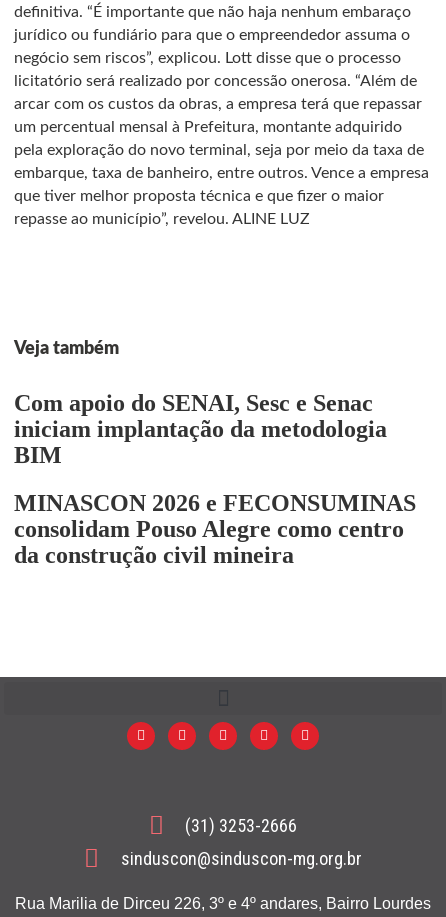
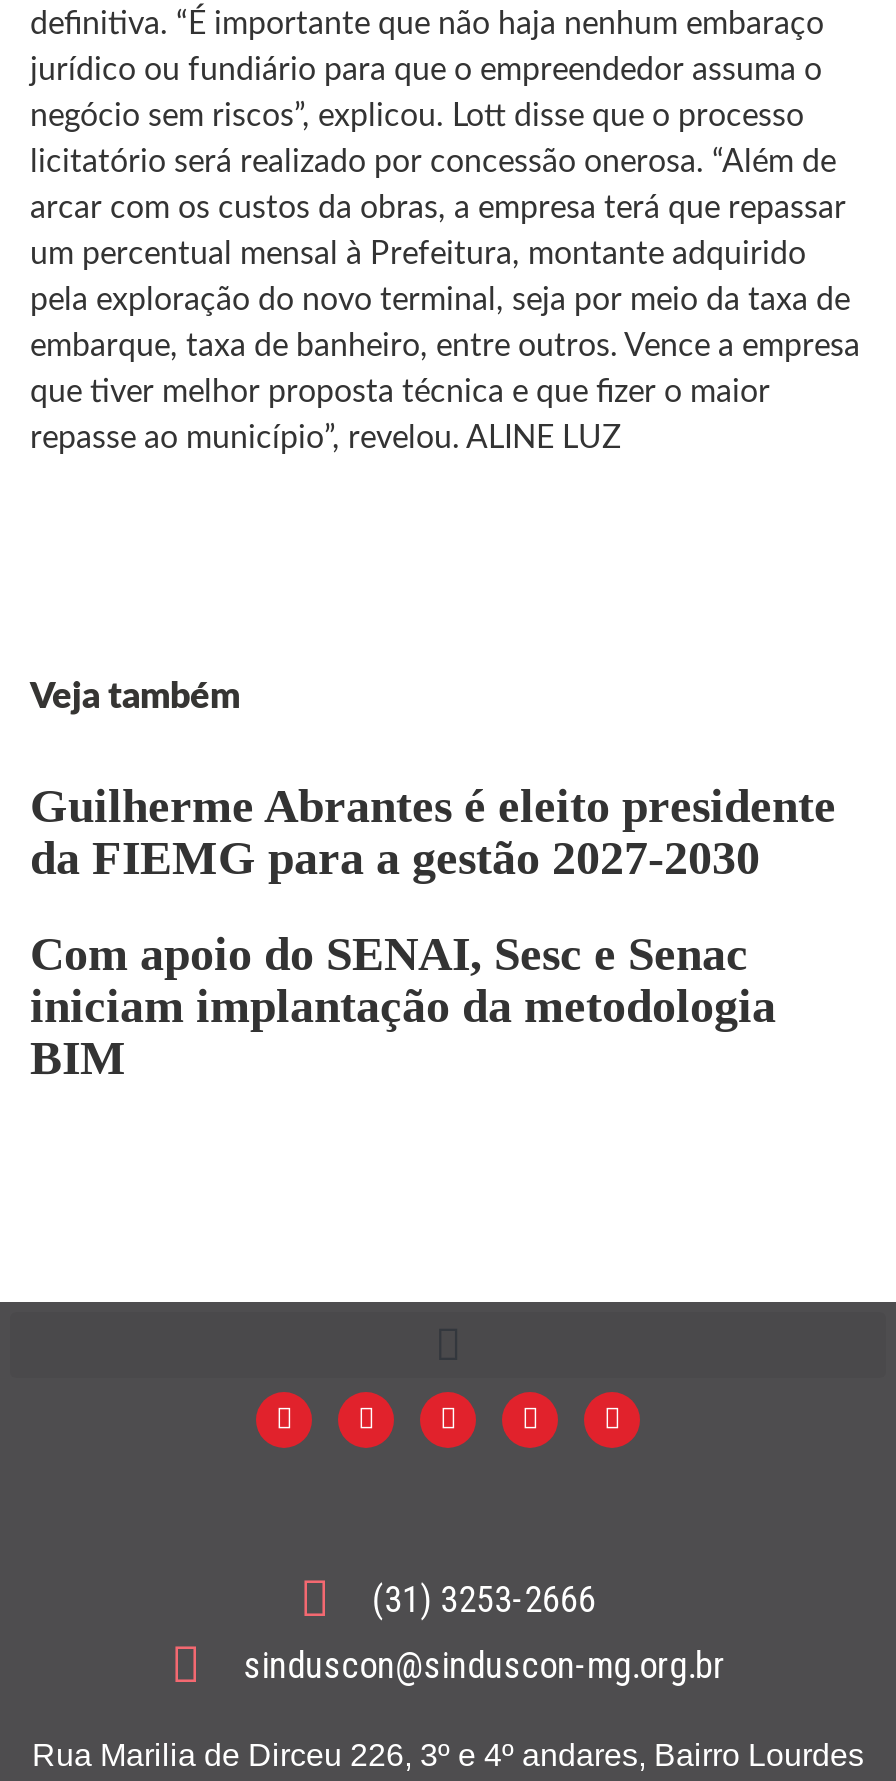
none -> [30,780,836,884] Guilherme Abrantes é eleito presidente | da FIEMG para a gestão 2027-2030
moved [14,390,387,468] -> [30,928,776,1084]: Com apoio do SENAI, Sesc e Senac | iniciam implantação da metodologia | BIM
[14,490,416,568] MINASCON 2026 e FECONSUMINAS | consolidam Pouso Alegre como centro | da construção civil mineira -> none

